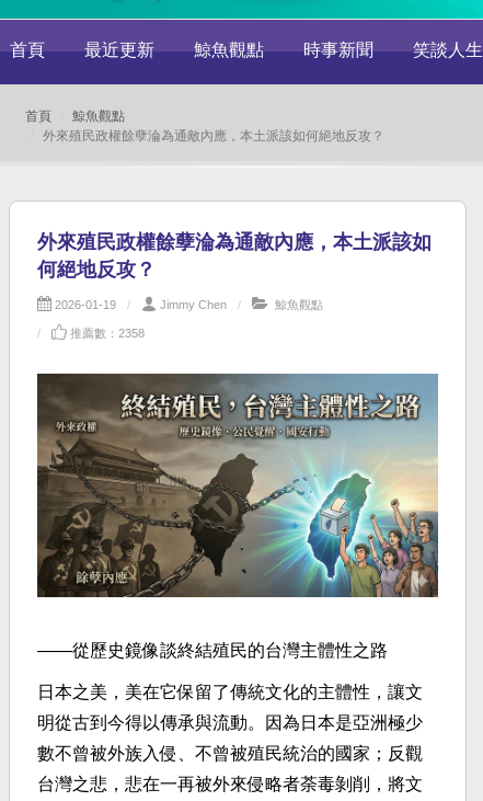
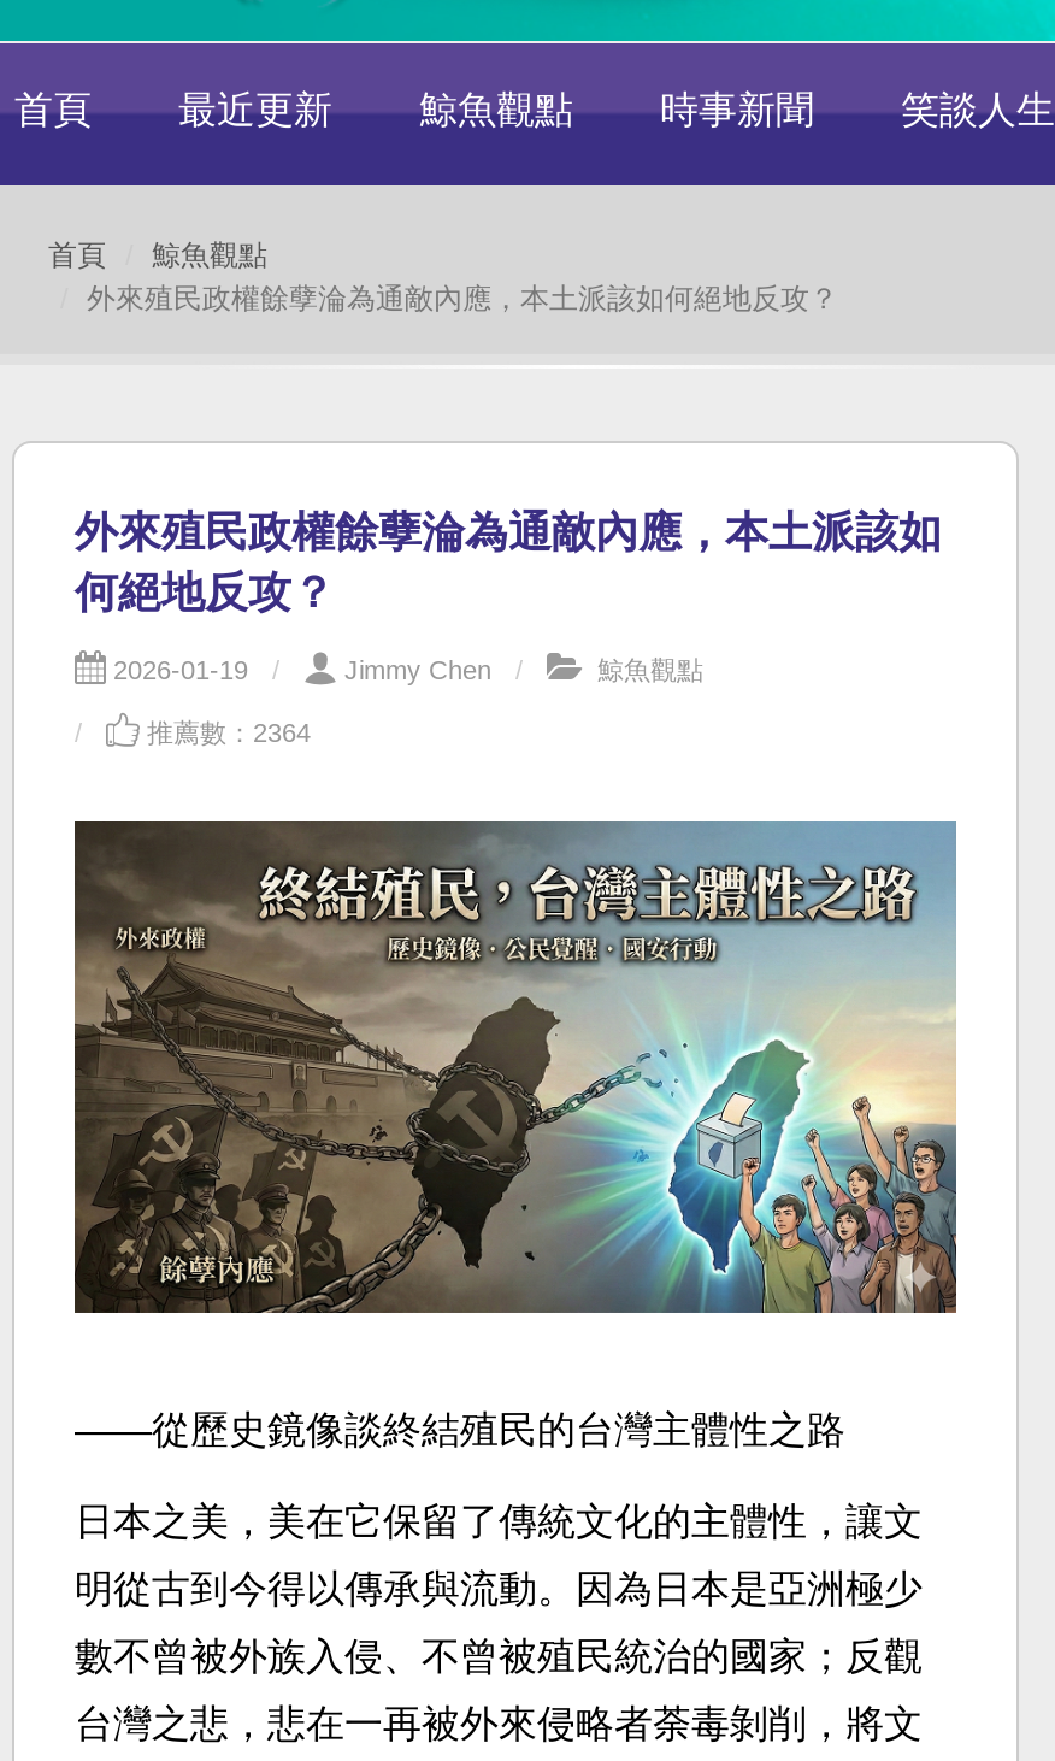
[70,327,145,340] 推薦數：2358 -> [147,718,311,747] 推薦數：2364

